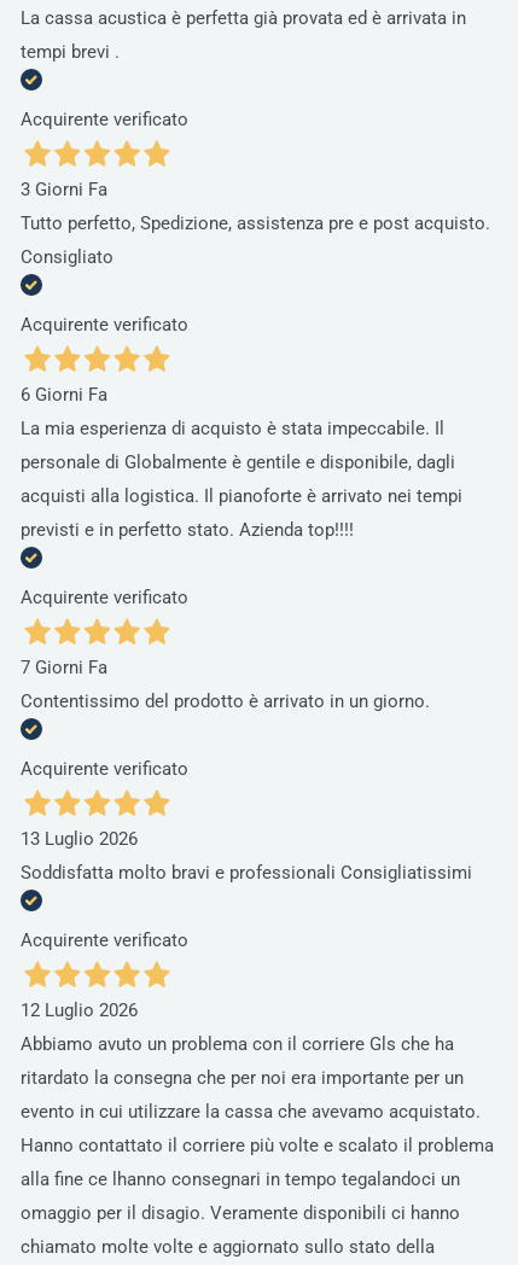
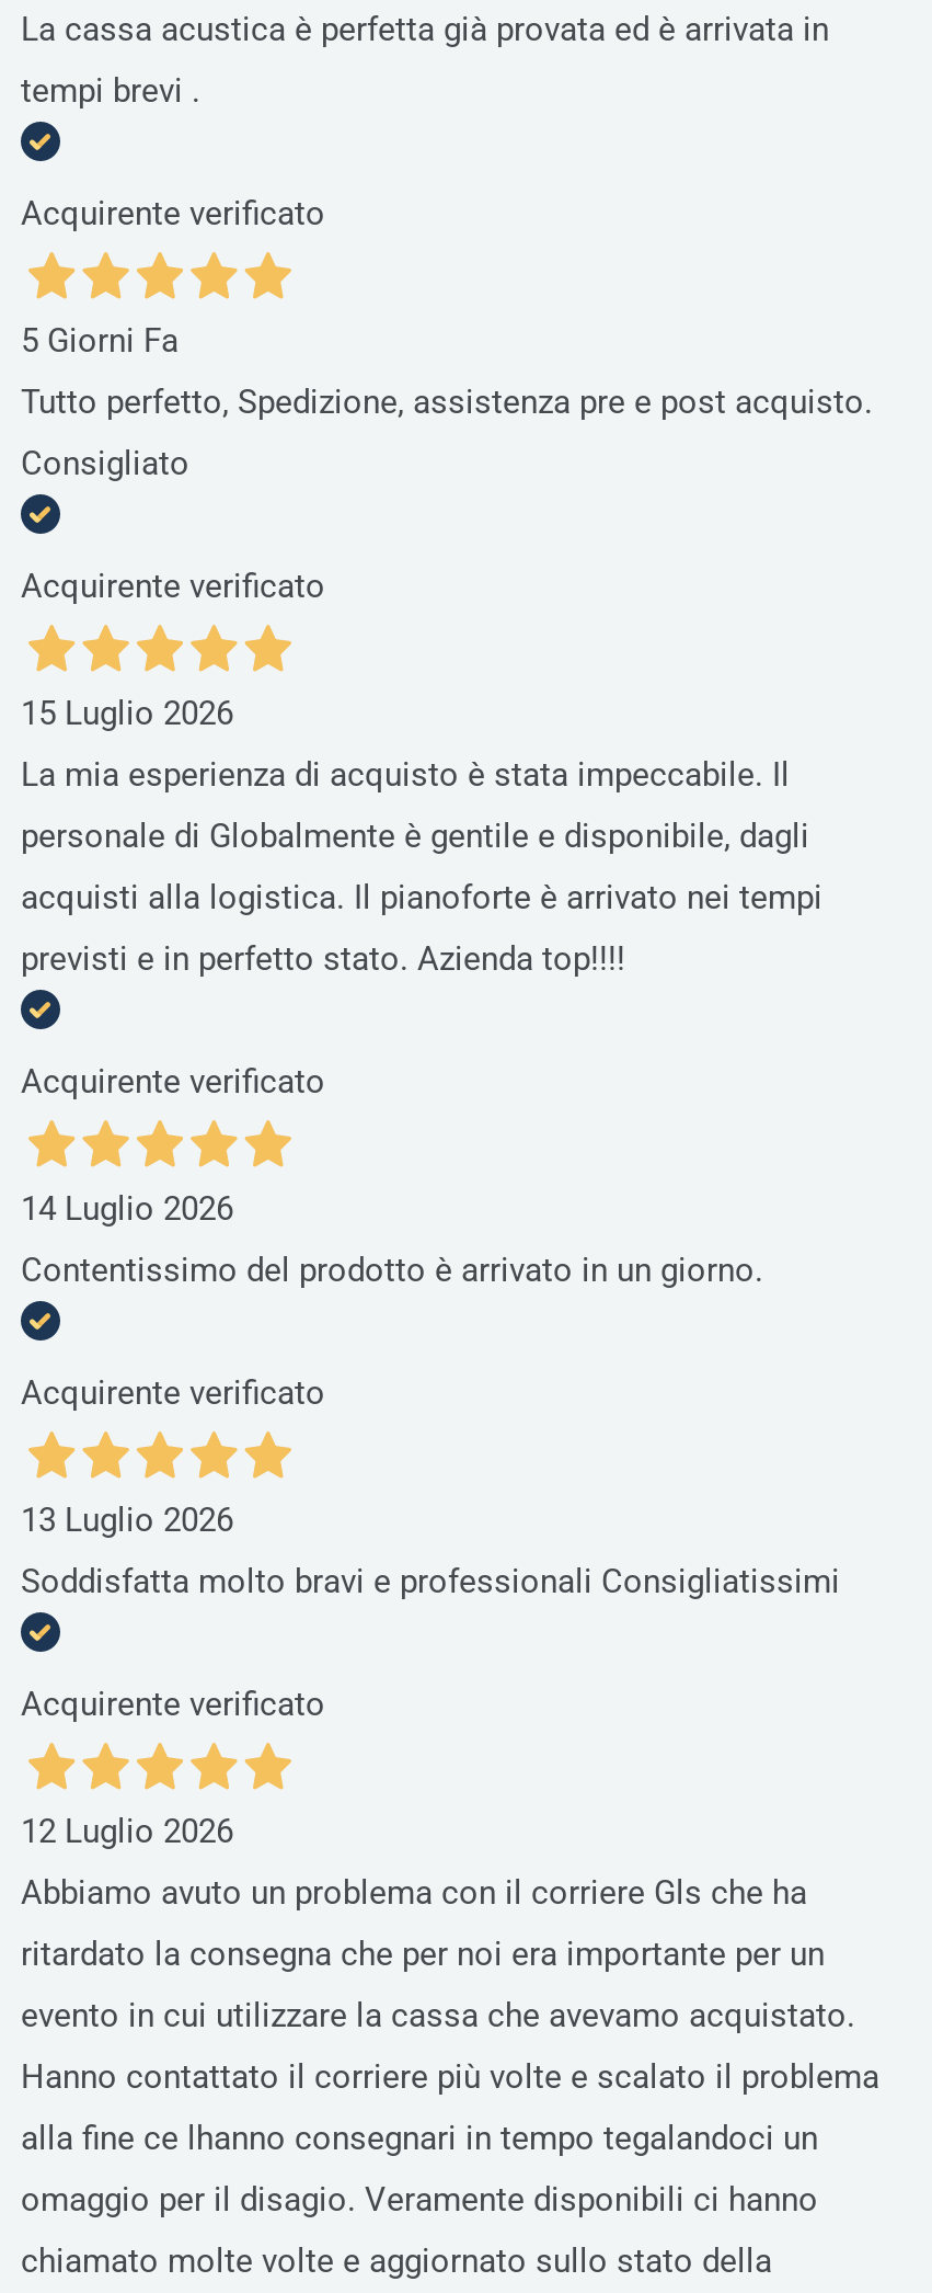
[21,179,107,200] 3 Giorni Fa -> [21,321,179,361] 5 Giorni Fa
[21,384,107,406] 6 Giorni Fa -> [21,694,233,733] 15 Luglio 2026
[21,657,107,678] 7 Giorni Fa -> [21,1189,233,1229] 14 Luglio 2026

